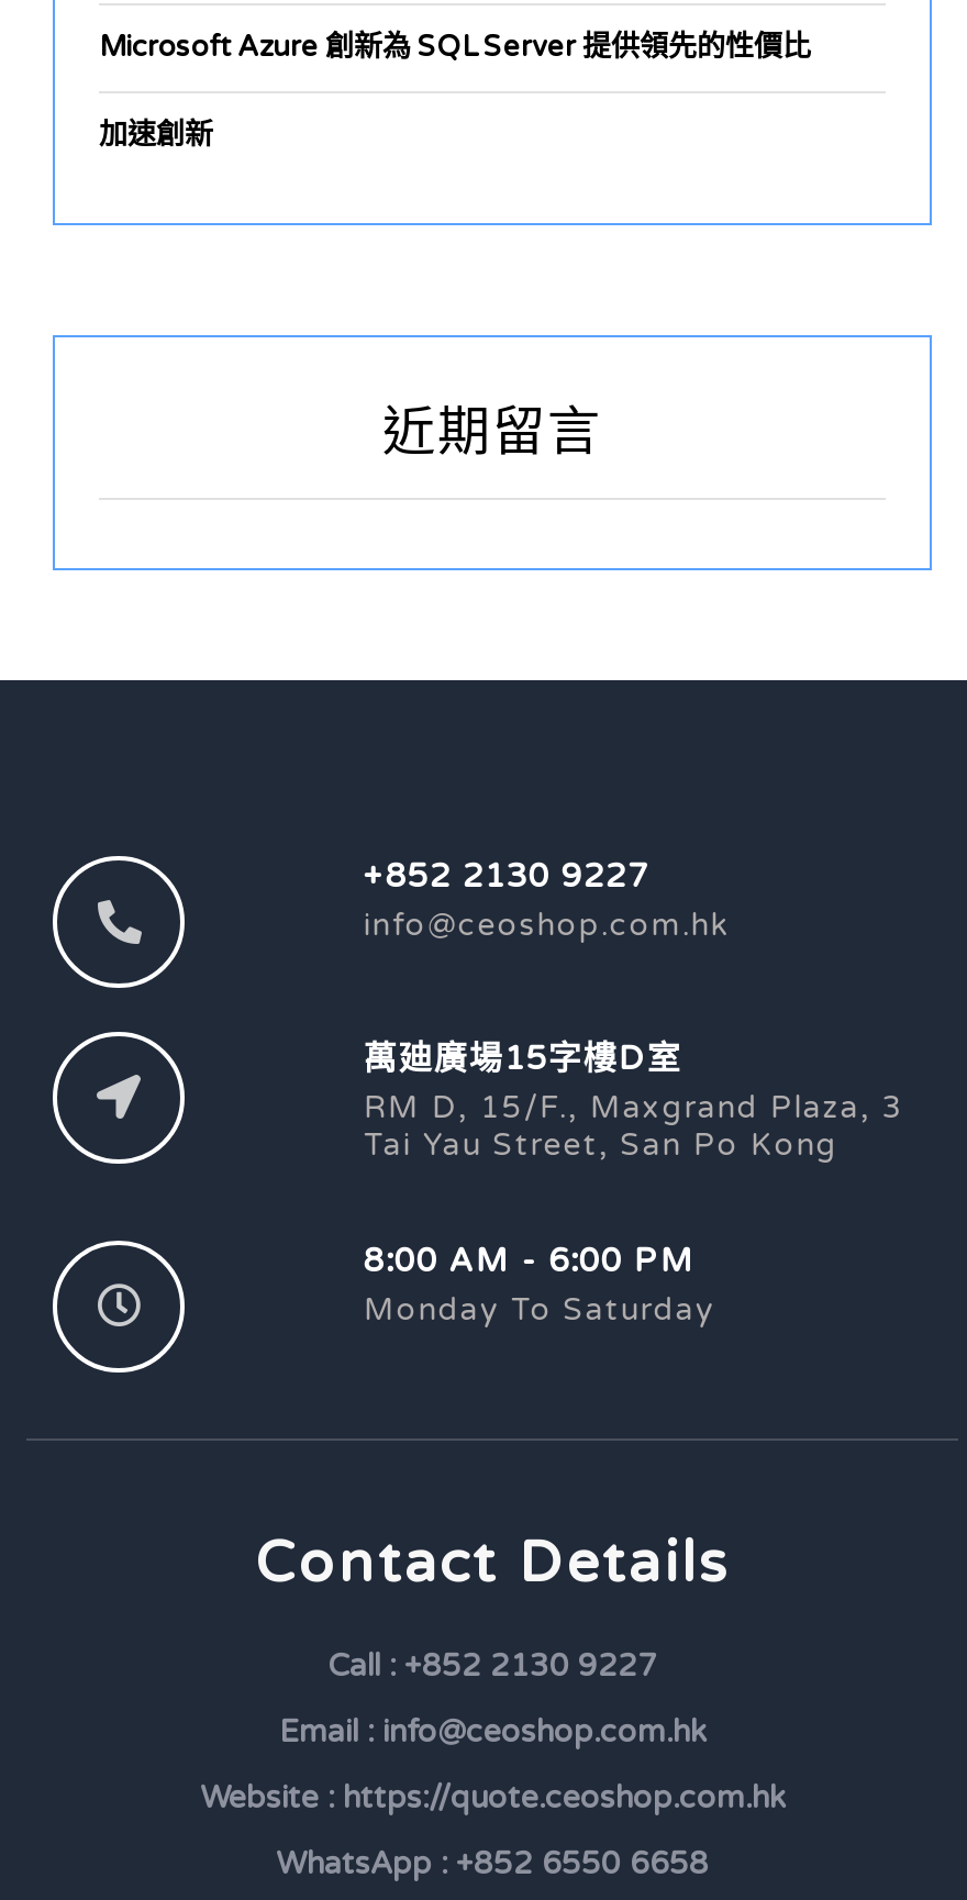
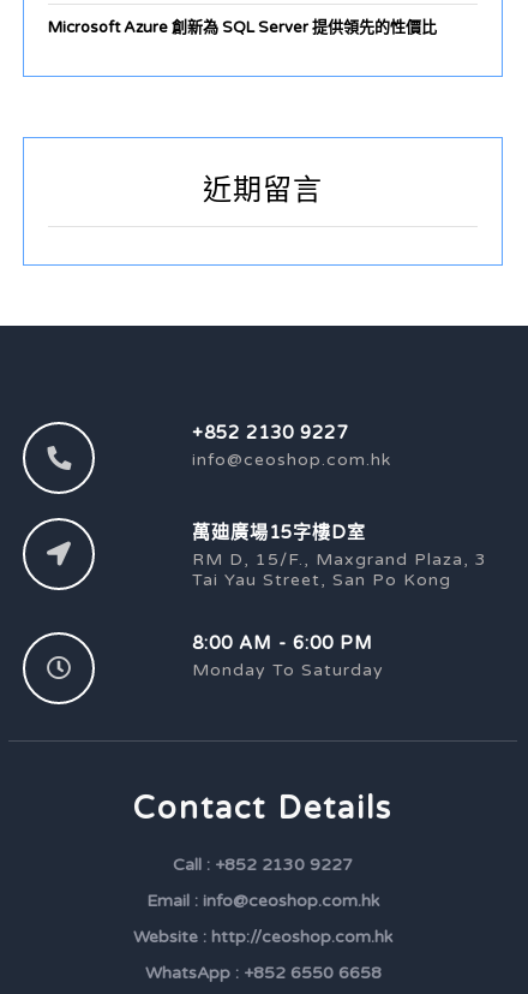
[99,118,213,153] 加速創新 -> none
[200,1780,785,1817] Website : https://quote.ceoshop.com.hk -> [133,927,392,947] Website : http://ceoshop.com.hk

